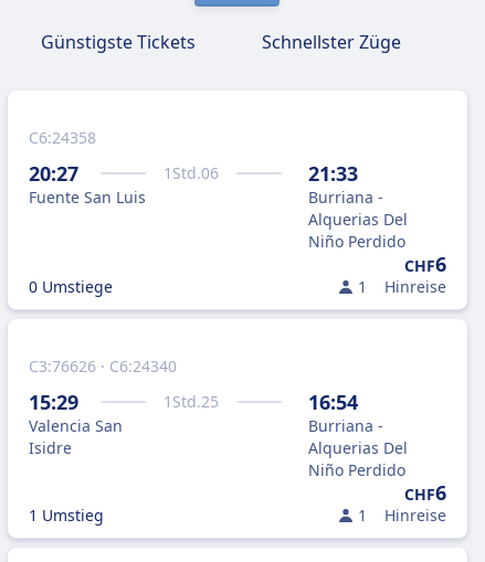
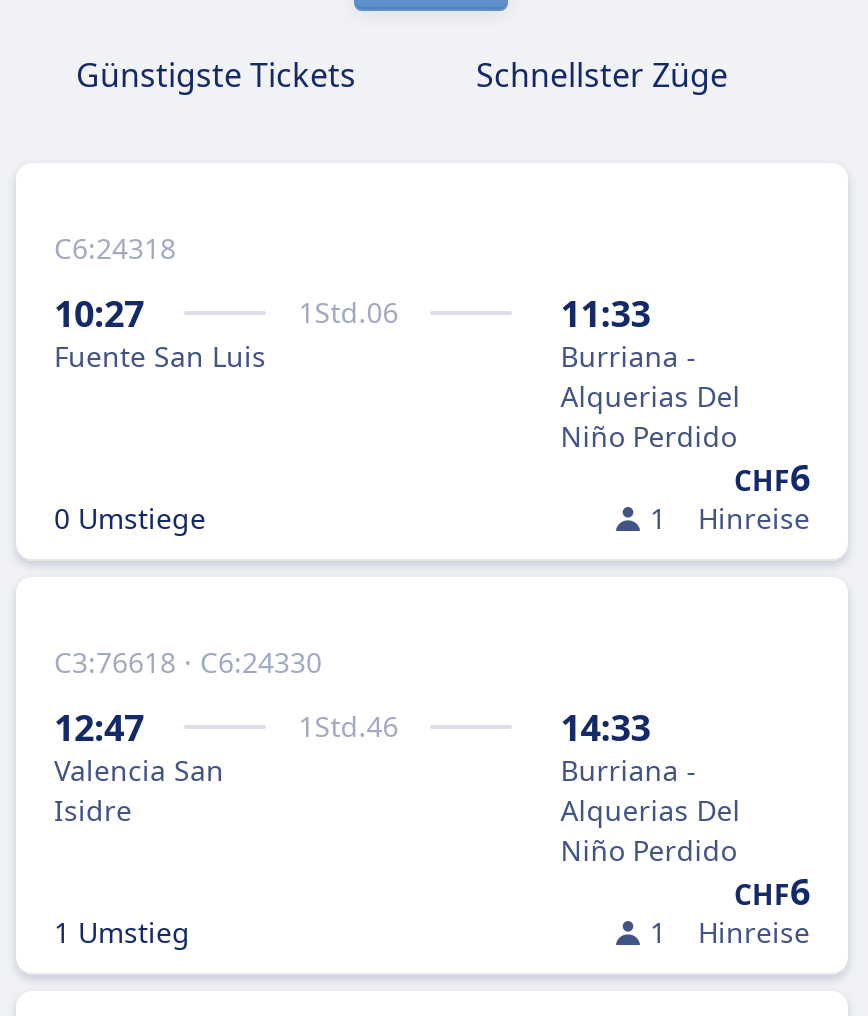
[29,127,96,148] C6:24358 -> [54,229,176,267] C6:24318
[29,160,78,187] 20:27 -> [54,289,144,337] 10:27
[309,160,358,187] 21:33 -> [561,289,651,337] 11:33
[29,356,177,377] C3:76626 · C6:24340 -> [54,643,322,681] C3:76618 · C6:24330
[29,389,219,415] 15:29 | 1 Std.25 -> [54,703,398,751] 12:47 | 1 Std.46
[309,389,358,415] 16:54 -> [561,703,651,751] 14:33

